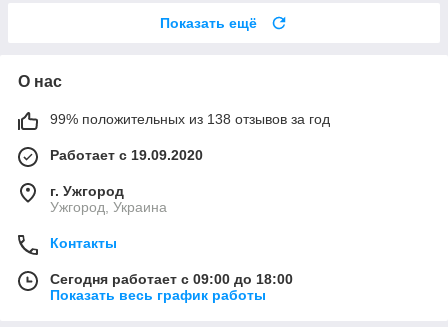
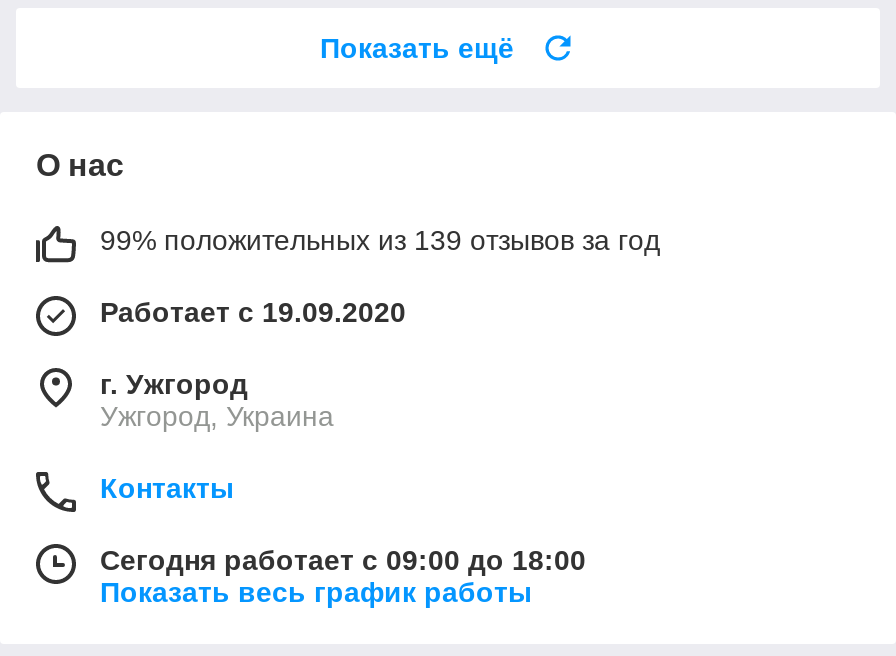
[50,111,330,127] 99% положительных из 138 отзывов за год -> [100,225,660,257] 99% положительных из 139 отзывов за год

